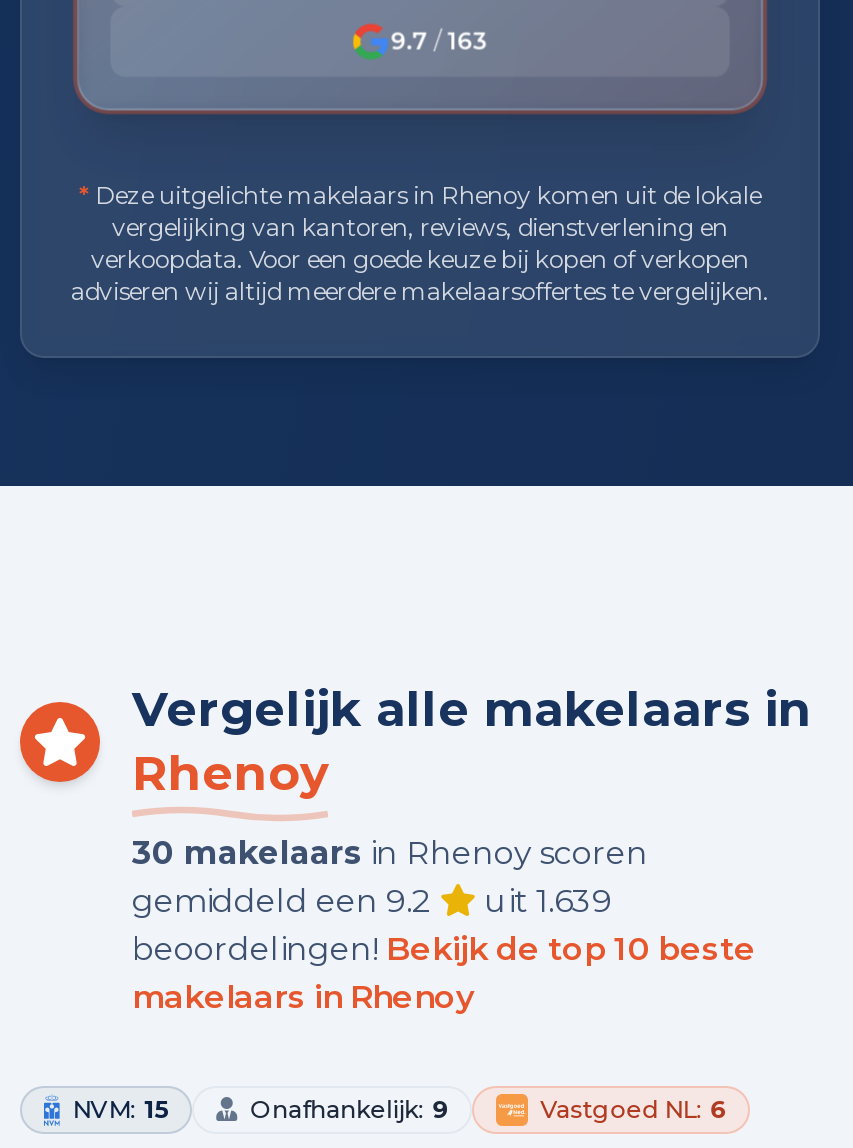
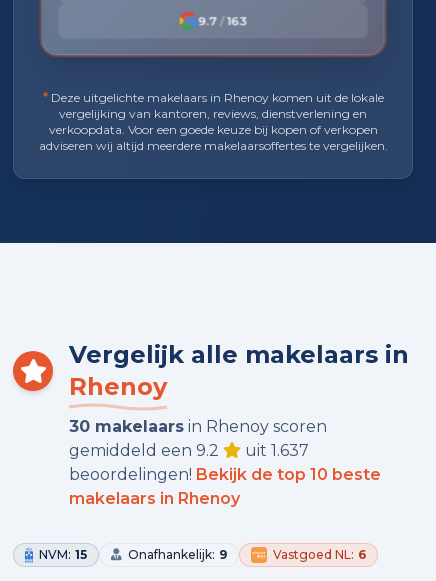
[132,883,612,921] gemiddeld een 9.2 uit 1.639 -> [69,441,309,460] gemiddeld een 9.2 uit 1.637

